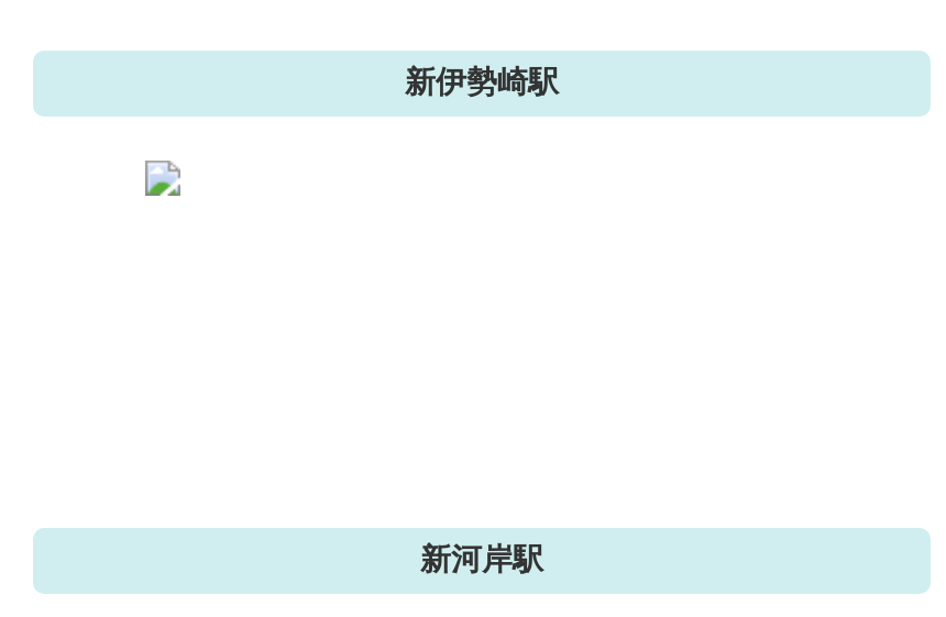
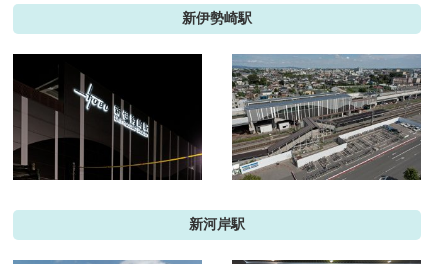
none -> [12,53,203,181] [image]
none -> [231,53,422,181] [image]

